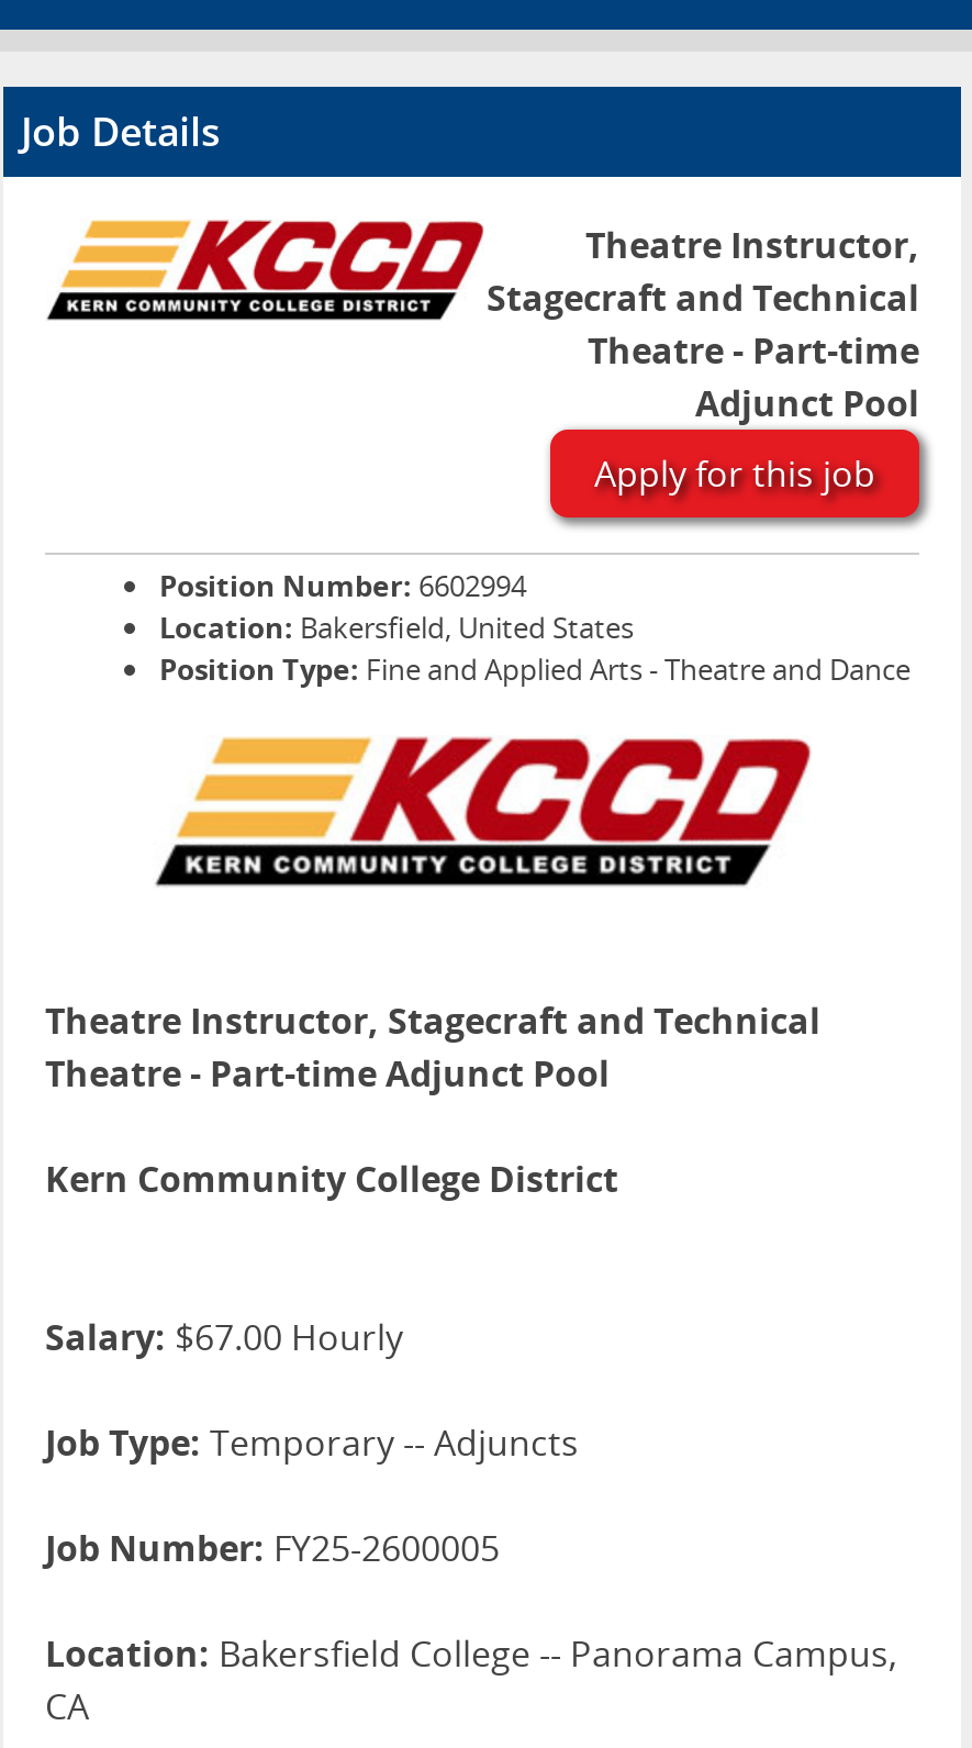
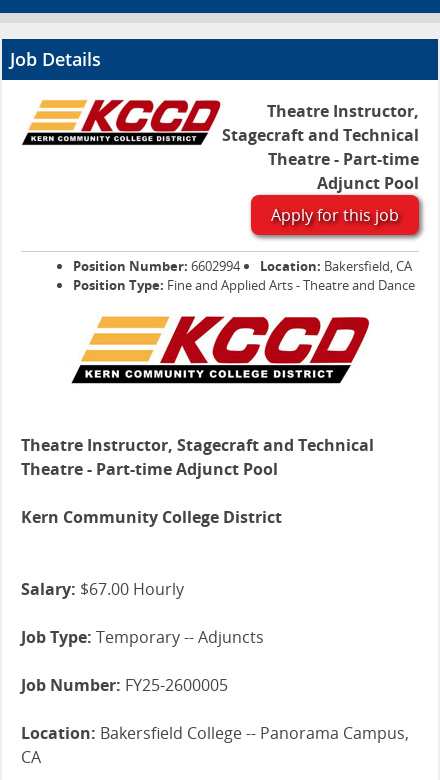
[159,608,634,647] Location: Bakersfield, United States -> [260,257,412,275] Location: Bakersfield, CA

